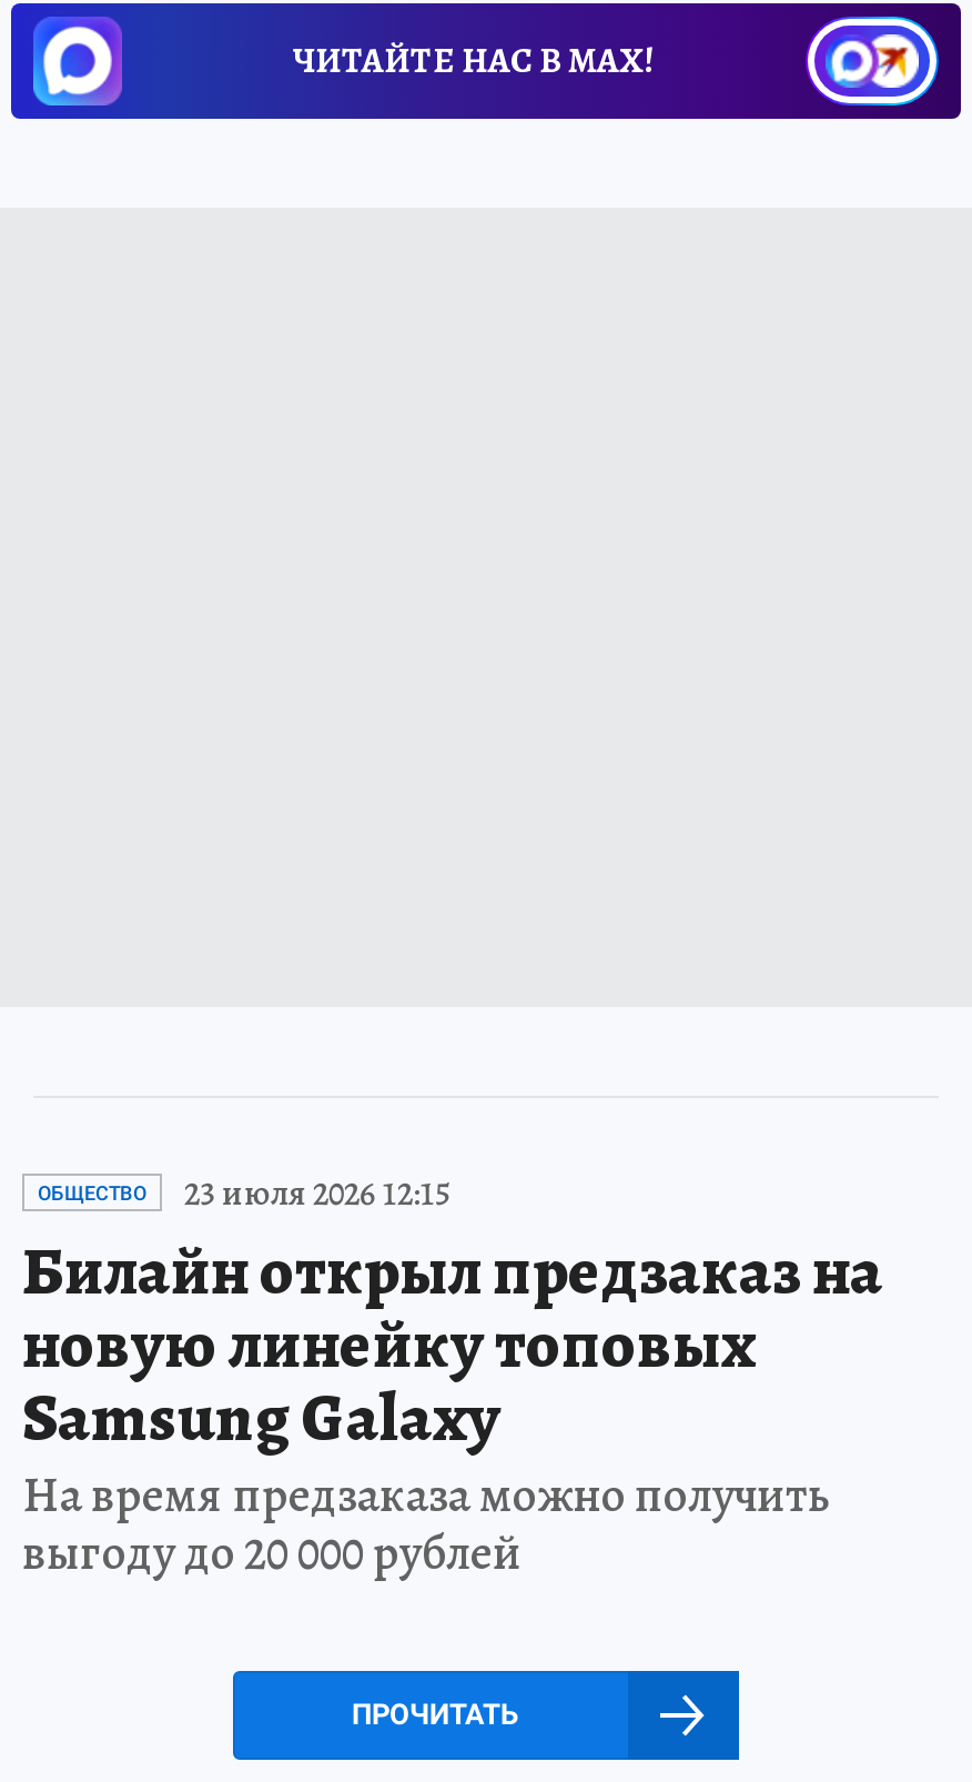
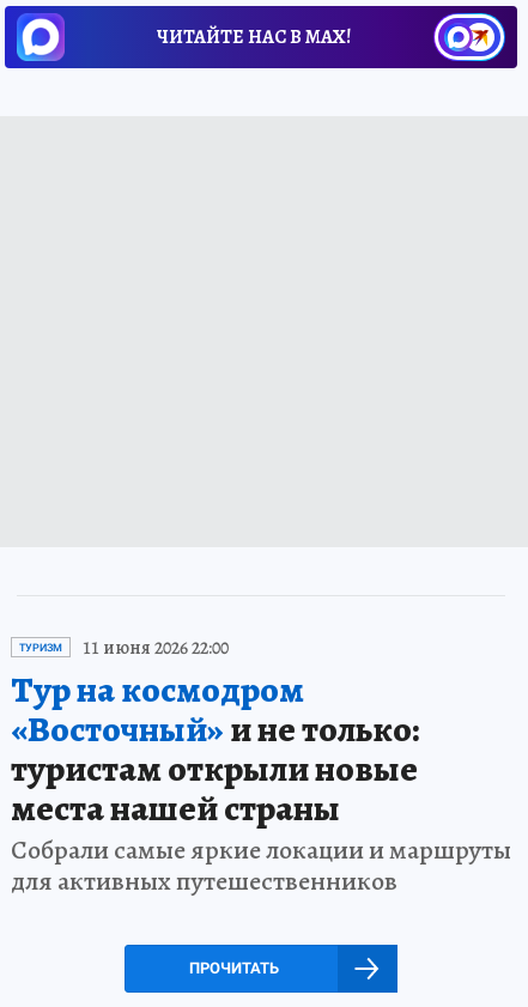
[22,1168,883,1586] ОБЩЕСТВО | 23 июля 2026 12:15 | Билайн открыл предзаказ на | новую линейку топовых | Samsung Galaxy | На время предзаказа можно получить | выгоду до 20 000 рублей -> [11,634,511,899] ТУРИЗМ | 11 июня 2026 22:00 | Тур на космодром | «Восточный»и не только: | туристам открыли новые | места нашей страны | Собрали самые яркие локации и маршруты | для активных путешественников

